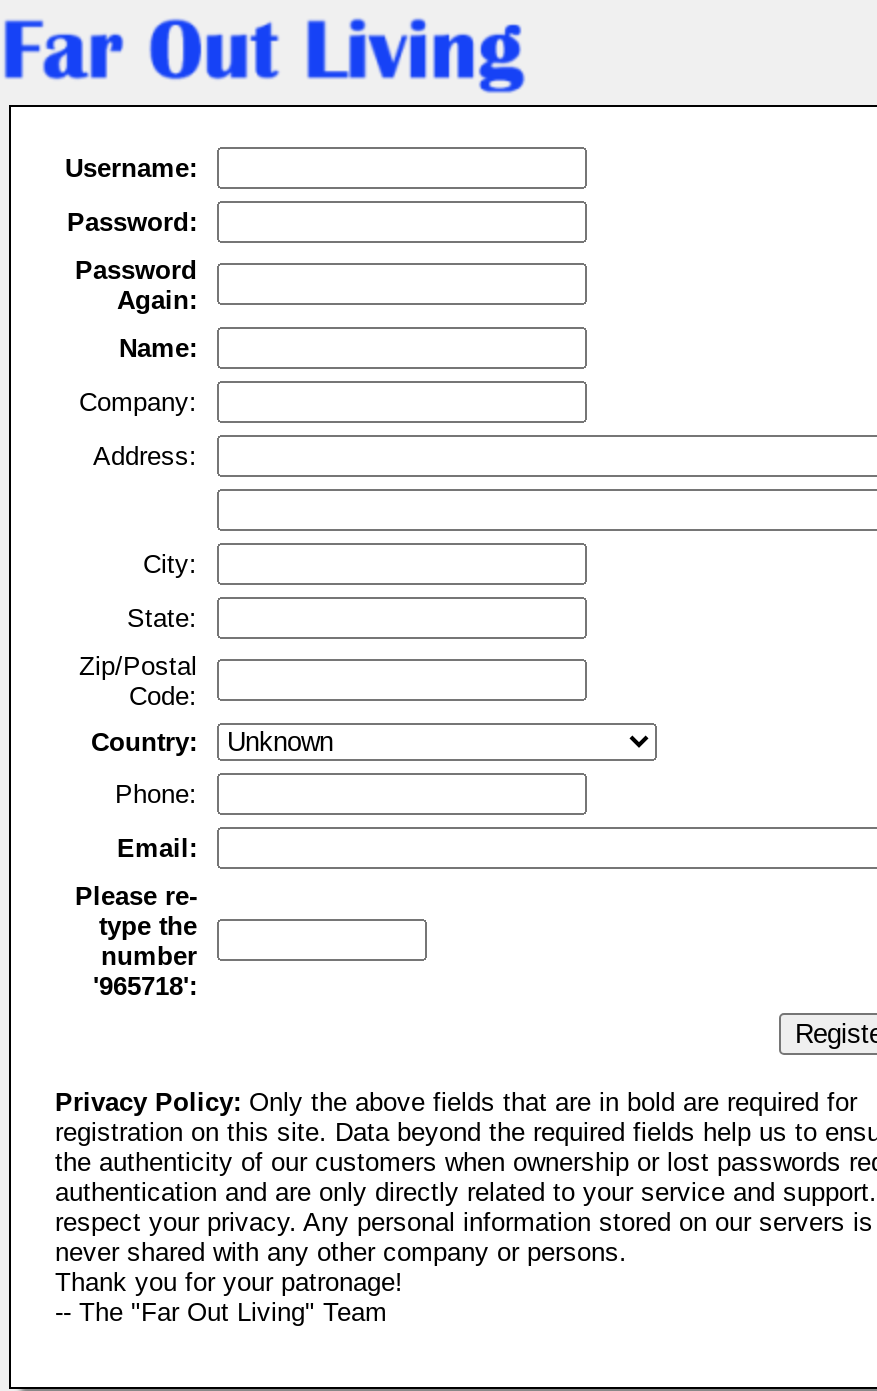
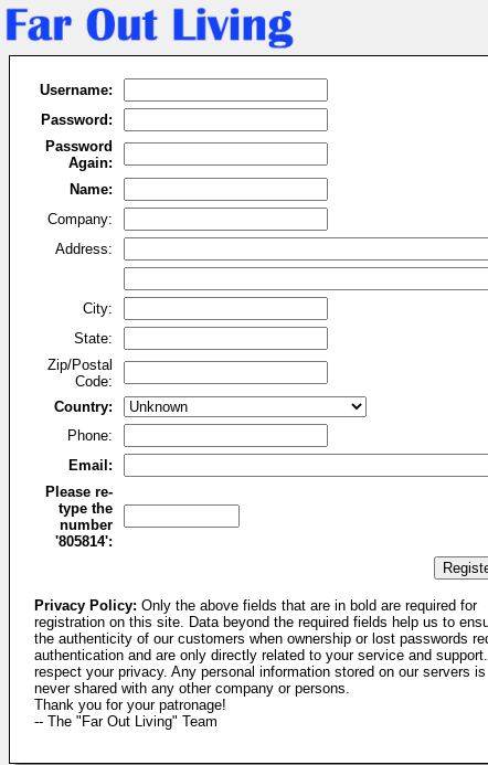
[93,971,197,1001] '965718': -> [55,533,113,550] '805814':

